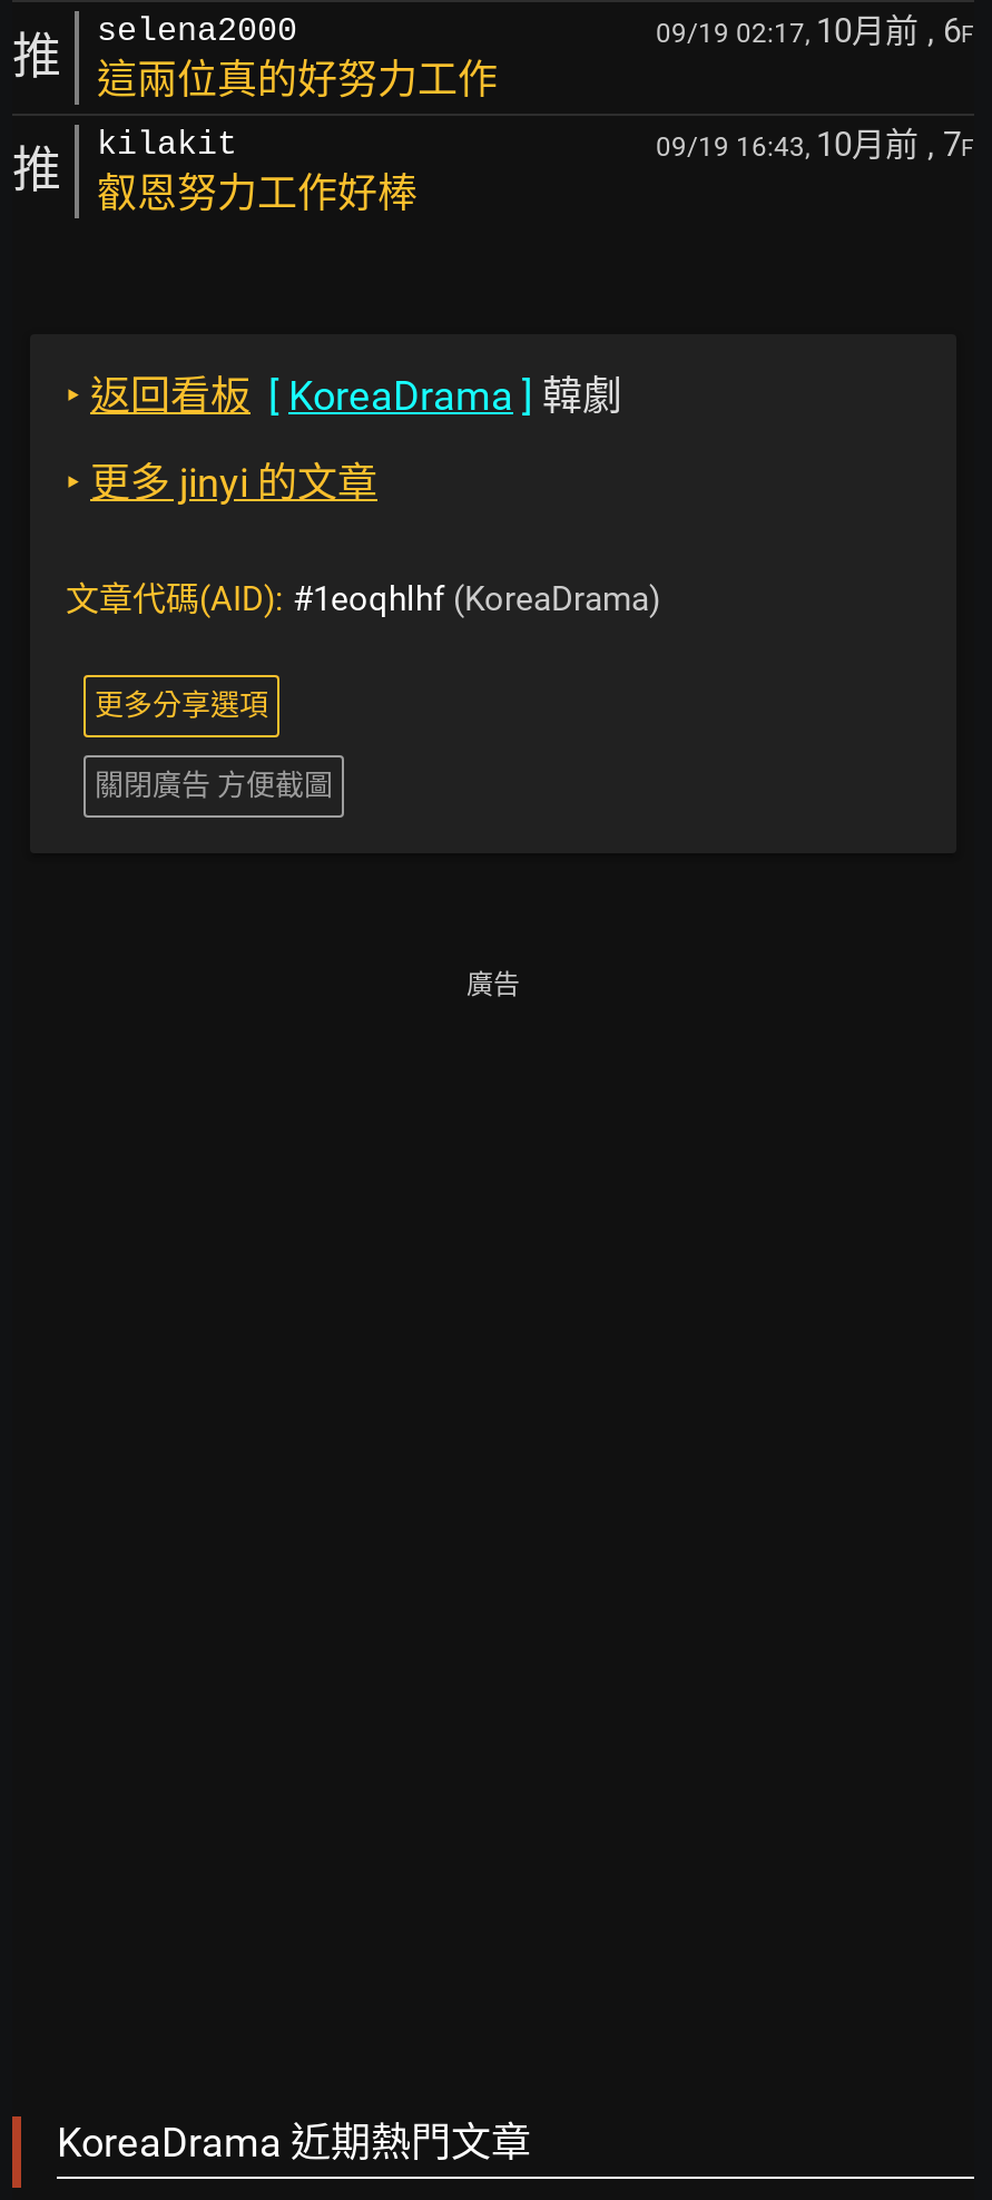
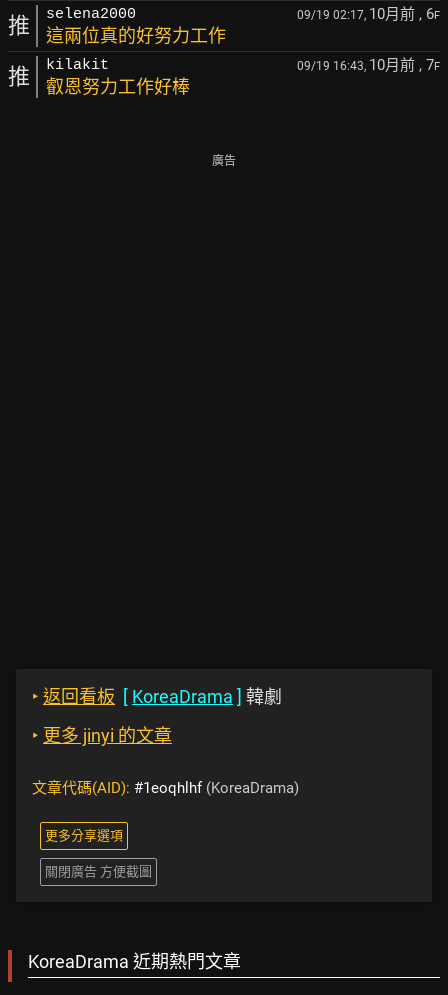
moved [66,372,660,802] -> [32,686,299,879]: ‣返回看板 [KoreaDrama]韓劇 | ‣更多 jinyi 的文章 | 文章代碼(AID): #1eoqhlhf (KoreaDrama) | 更多分享選項 | 關閉廣告 方便截圖
moved [466,969,520,1000] -> [212,154,236,168]: 廣告

